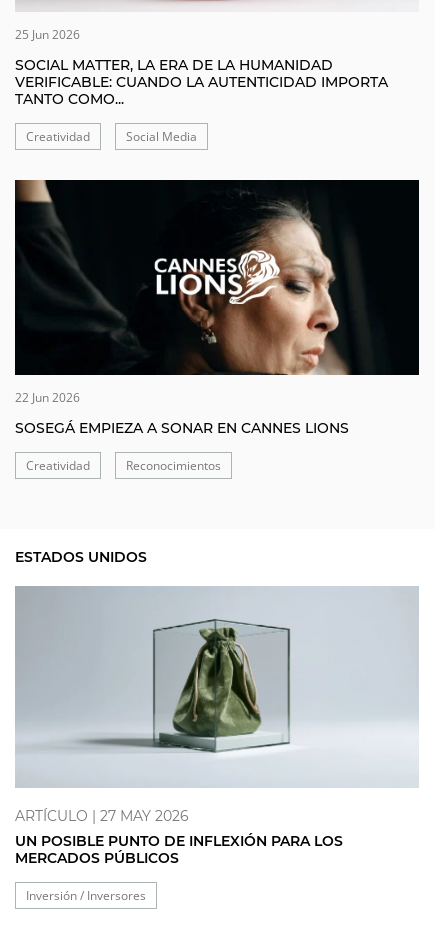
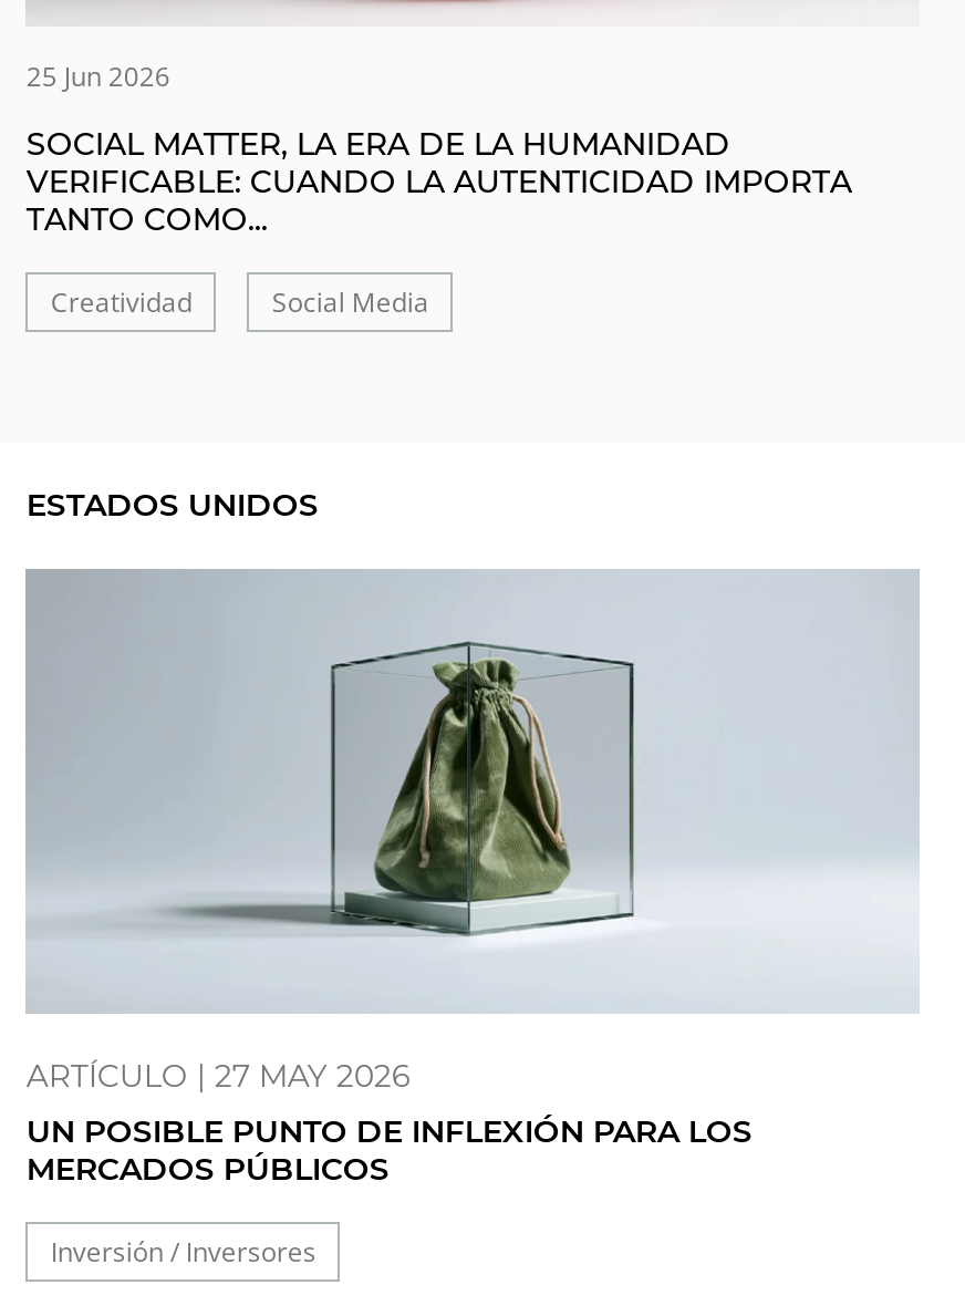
[14,179,420,474] [image] | 22 Jun 2026 | SOSEGÁ EMPIEZA A SONAR EN CANNES LIONS | Creatividad | Reconocimientos -> none

